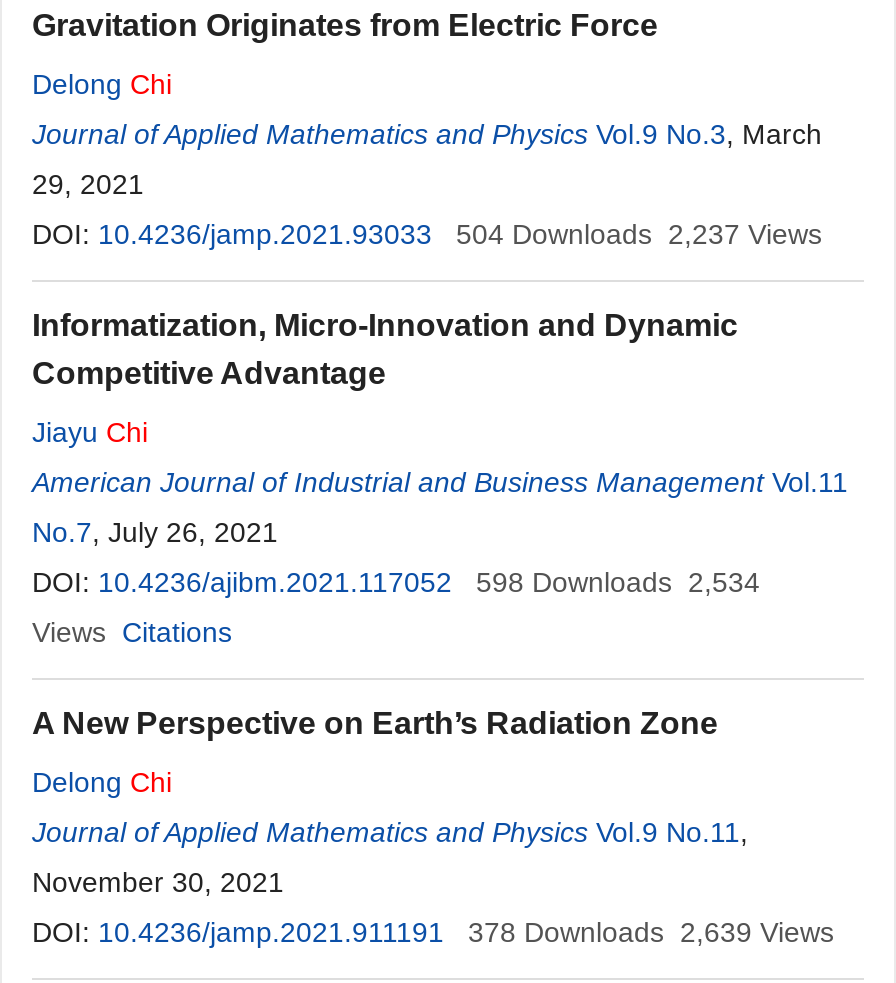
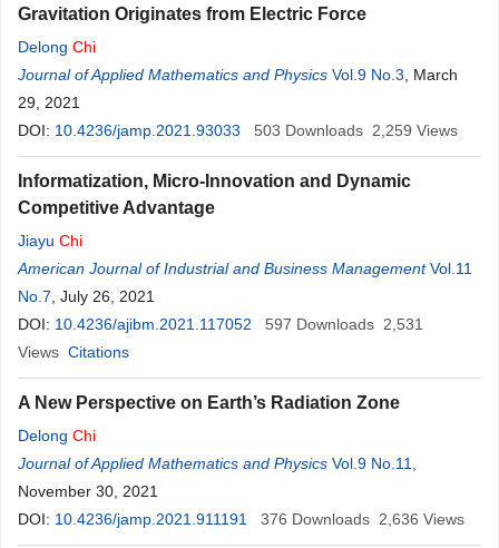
[456,218,822,250] 504 Downloads 2,237 Views -> [254,121,458,139] 503 Downloads 2,259 Views
[32,566,760,598] DOI: 10.4236/ajibm.2021.117052 598 Downloads 2,534 -> [18,315,423,333] DOI: 10.4236/ajibm.2021.117052 597 Downloads 2,531
[468,916,834,948] 378 Downloads 2,639 Views -> [261,510,464,528] 376 Downloads 2,636 Views

